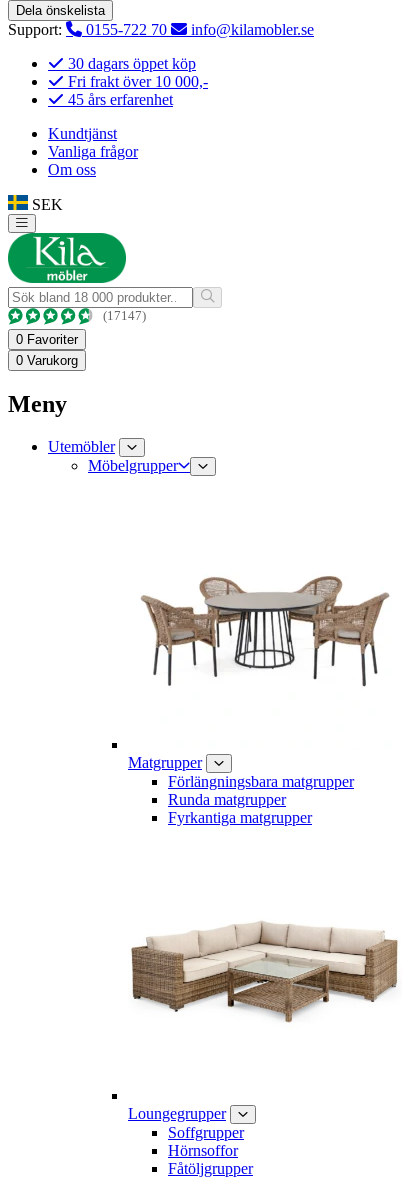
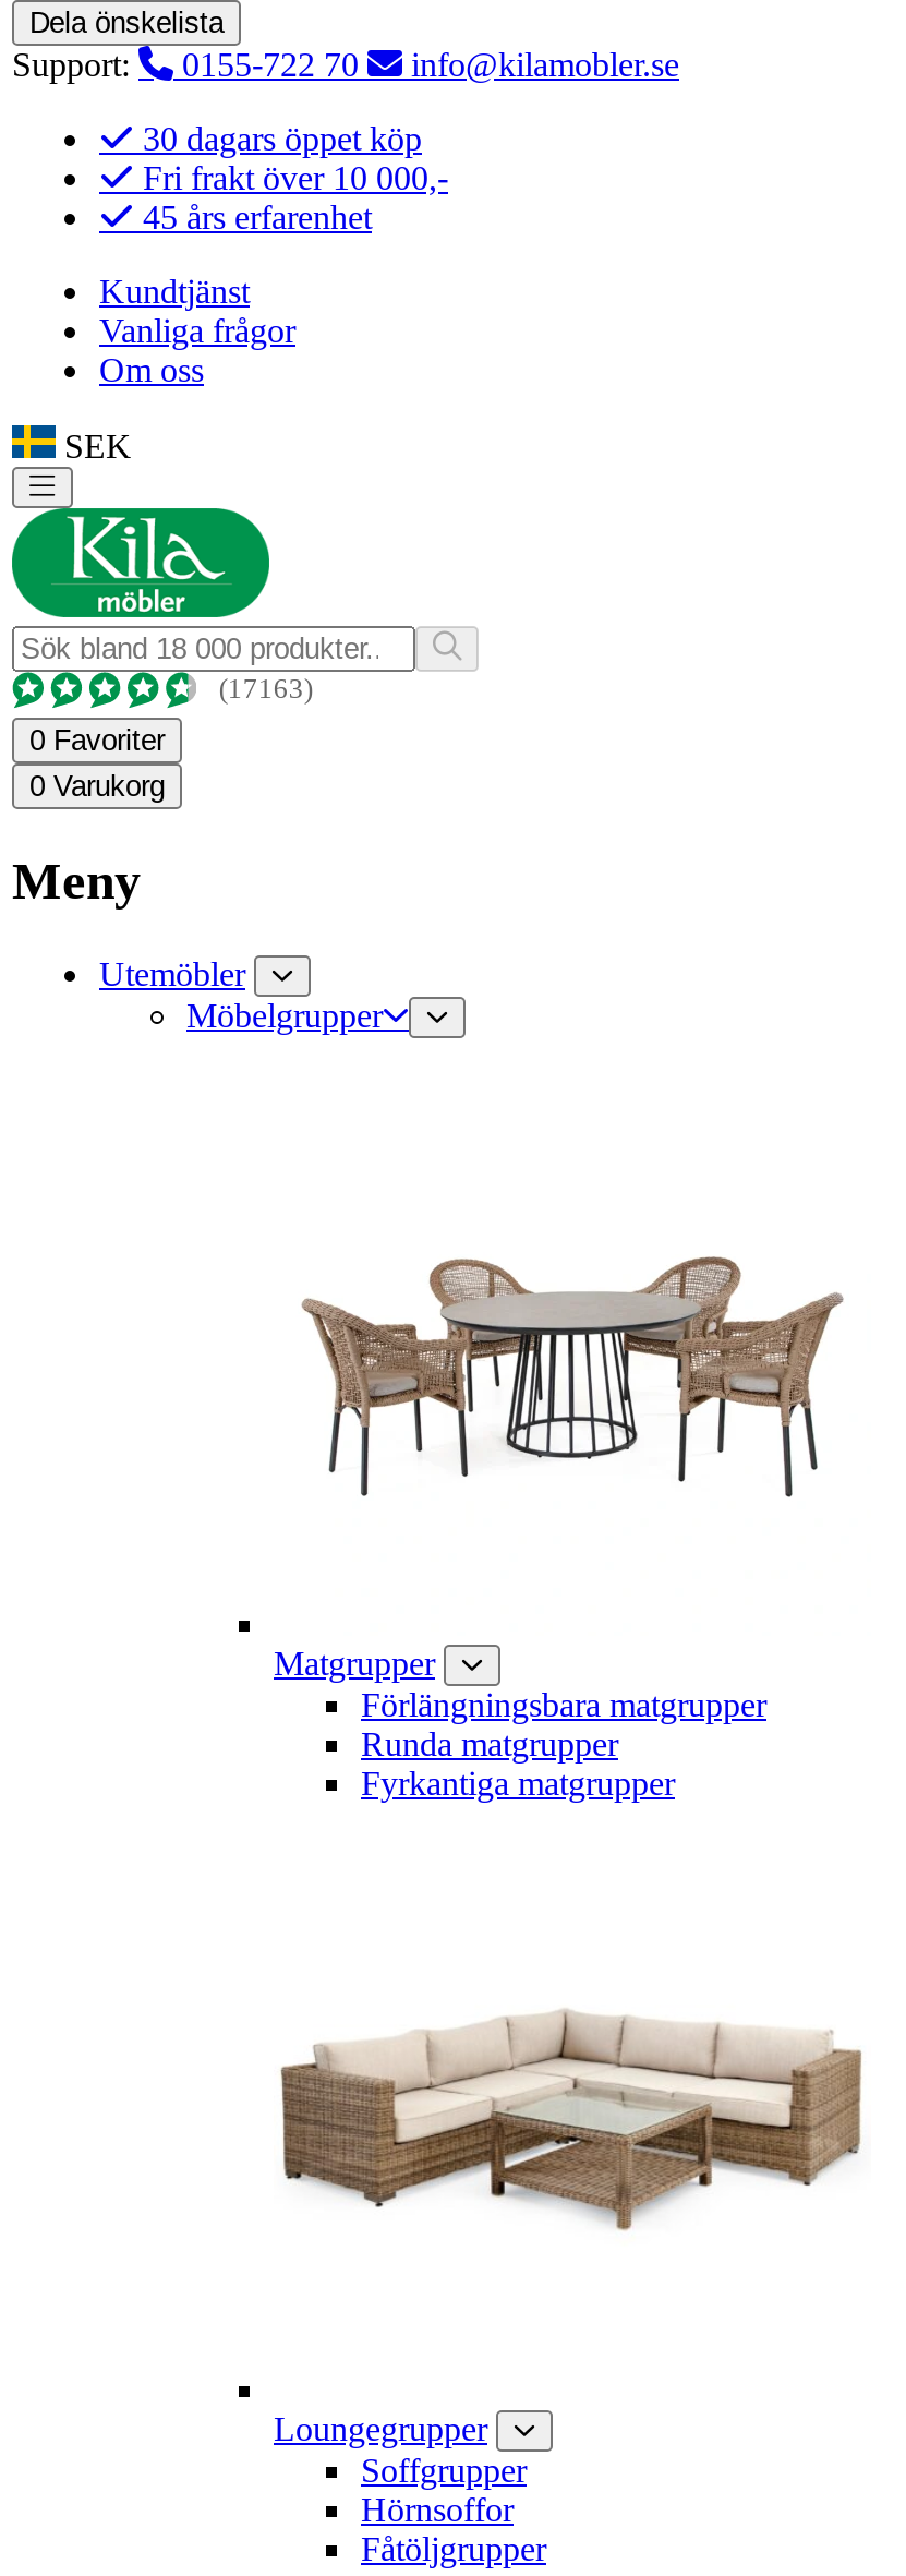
[103,308,146,323] (17147) -> [219,672,313,705] (17163)

